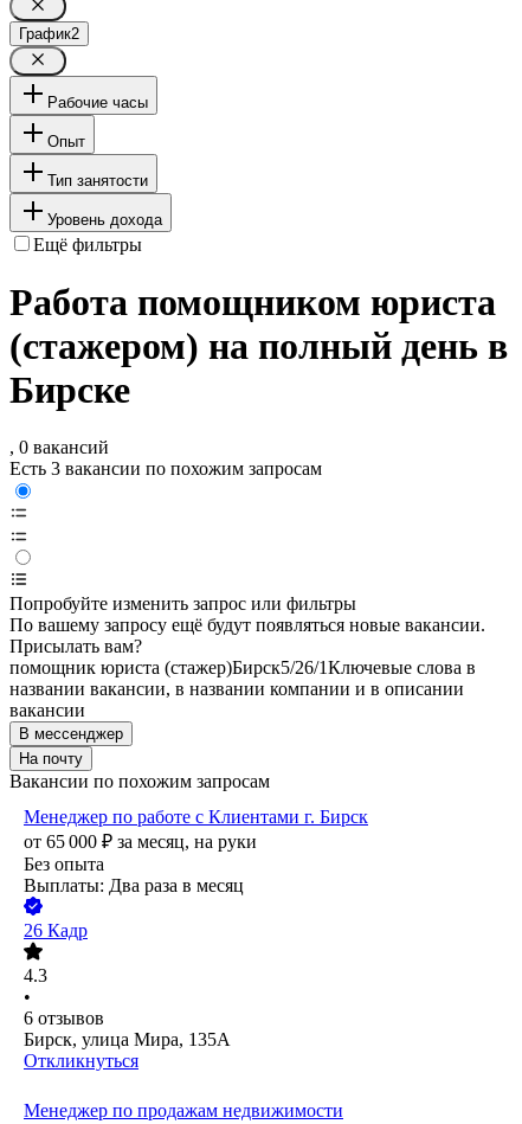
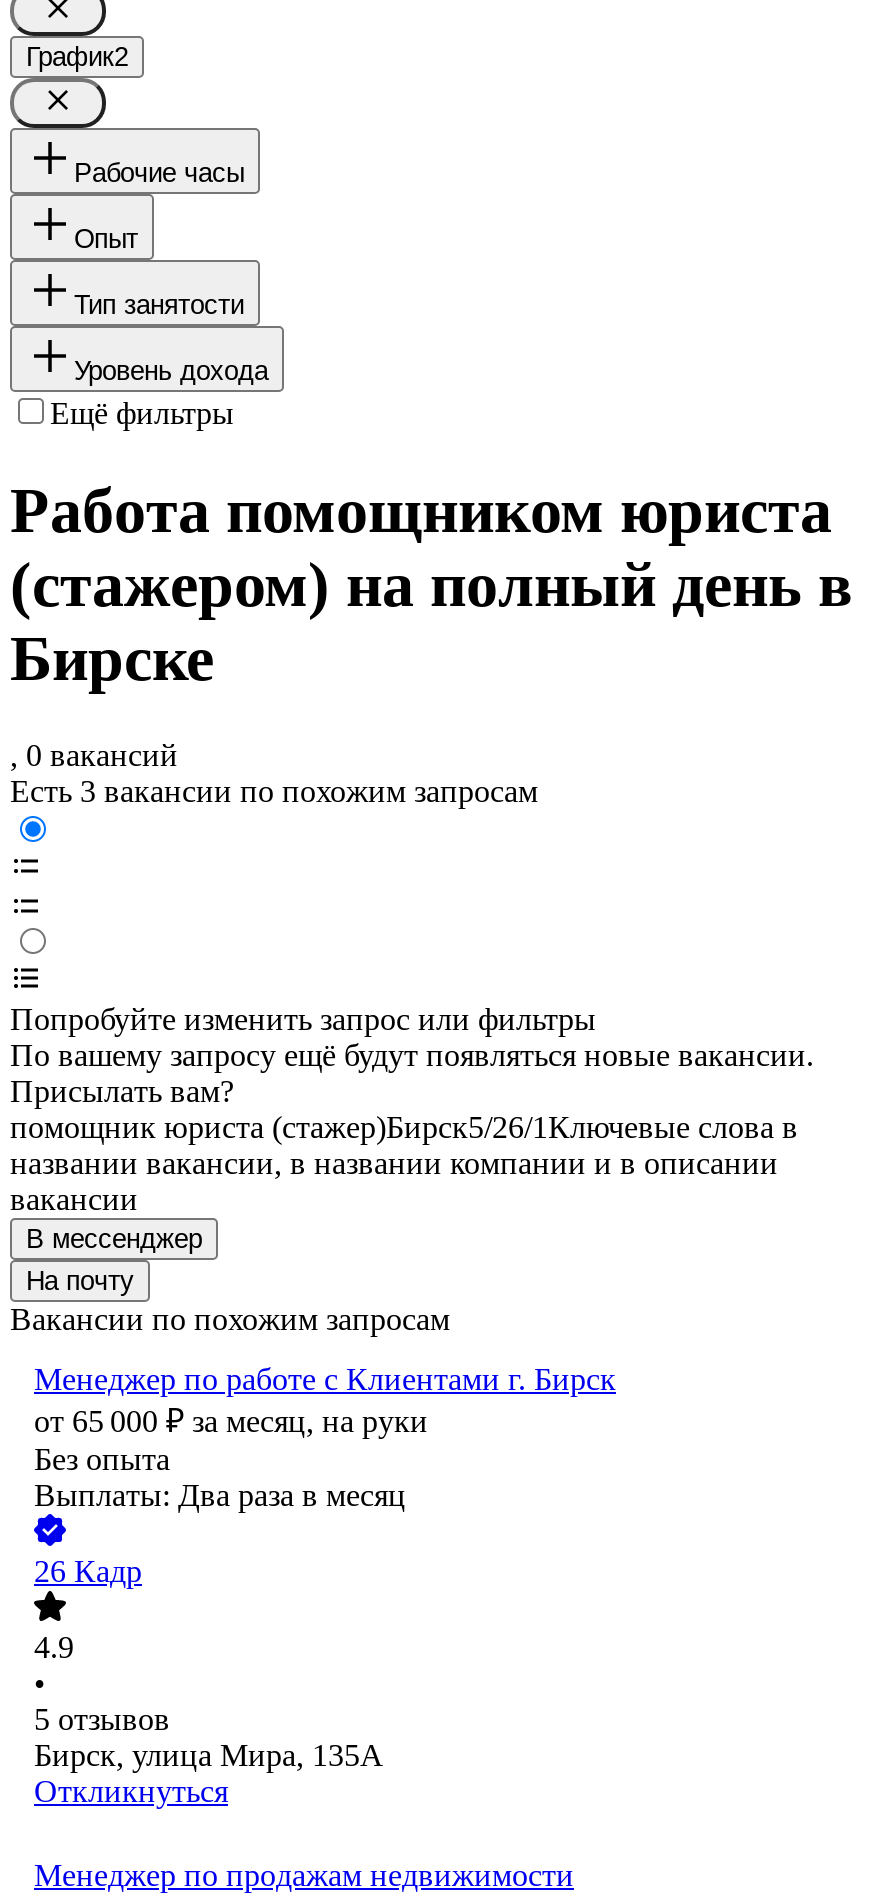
[24,966,47,986] 4.3 -> [34,1631,74,1665] 4.9
[24,1009,104,1029] 6 отзывов -> [34,1703,170,1737] 5 отзывов

